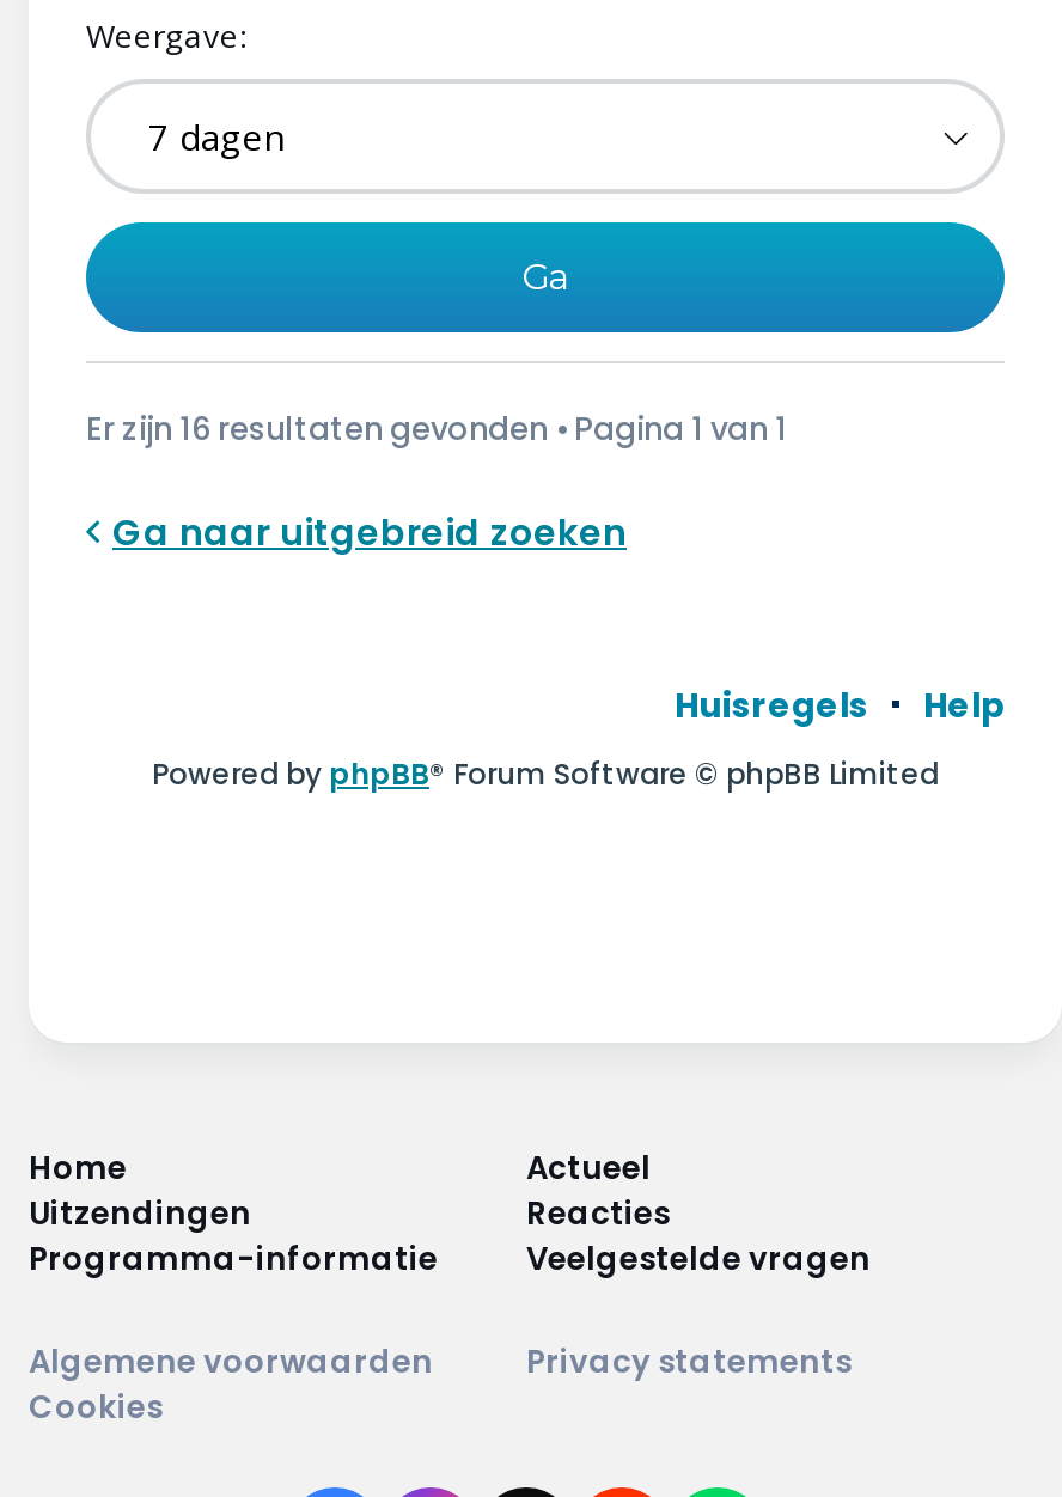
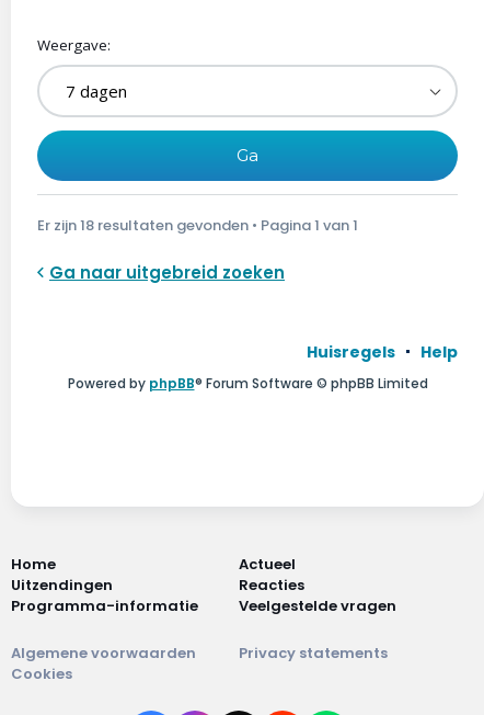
[86,407,787,452] Er zijn 16 resultaten gevonden • Pagina 1 van 1 -> [37,215,358,236] Er zijn 18 resultaten gevonden • Pagina 1 van 1

